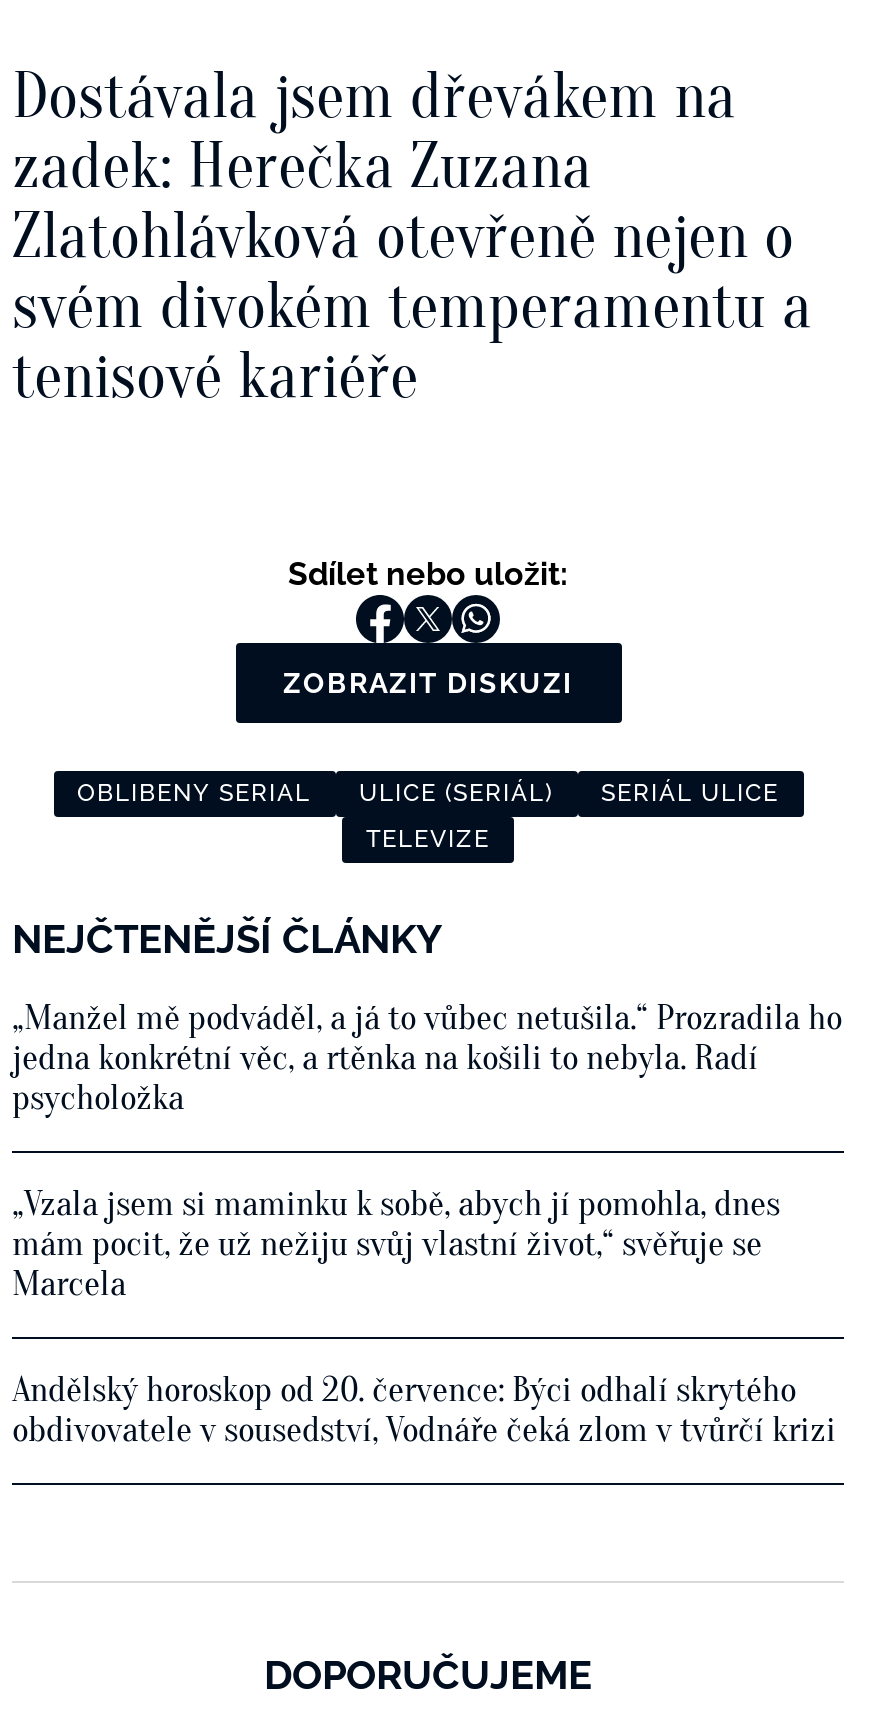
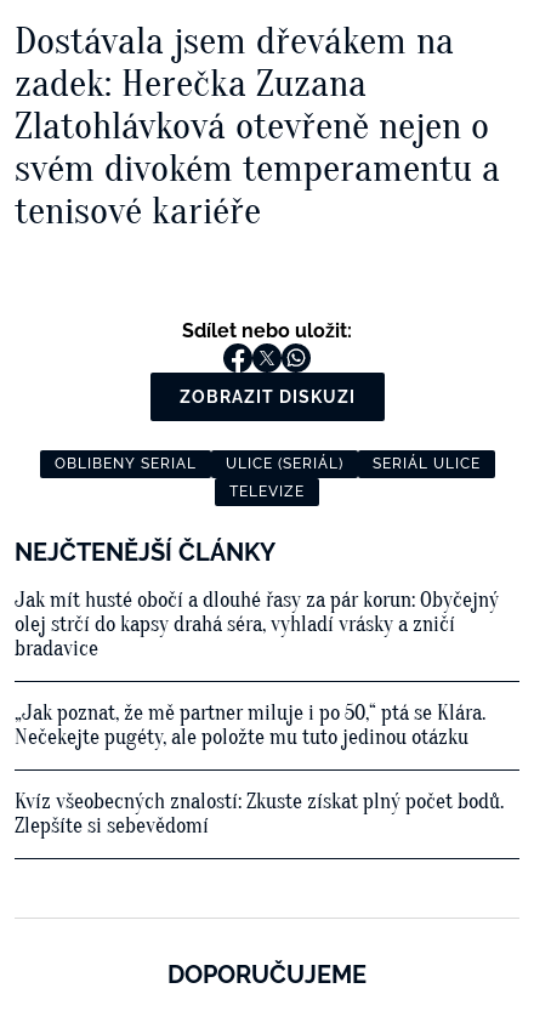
[12,997,842,1119] „Manžel mě podváděl, a já to vůbec netušila.“ Prozradila ho | jedna konkrétní věc, a rtěnka na košili to nebyla. Radí | psycholožka -> [15,587,499,661] Jak mít husté obočí a dlouhé řasy za pár korun: Obyčejný | olej strčí do kapsy drahá séra, vyhladí vrásky a zničí | bradavice
[12,1183,780,1305] „Vzala jsem si maminku k sobě, abych jí pomohla, dnes | mám pocit, že už nežiju svůj vlastní život,“ svěřuje se | Marcela -> [15,700,485,750] „Jak poznat, že mě partner miluje i po 50,“ ptá se Klára. | Nečekejte pugéty, ale položte mu tuto jedinou otázku
[12,1369,836,1451] Andělský horoskop od 20. července: Býci odhalí skrytého | obdivovatele v sousedství, Vodnáře čeká zlom v tvůrčí krizi -> [15,789,504,838] Kvíz všeobecných znalostí: Zkuste získat plný počet bodů. | Zlepšíte si sebevědomí

